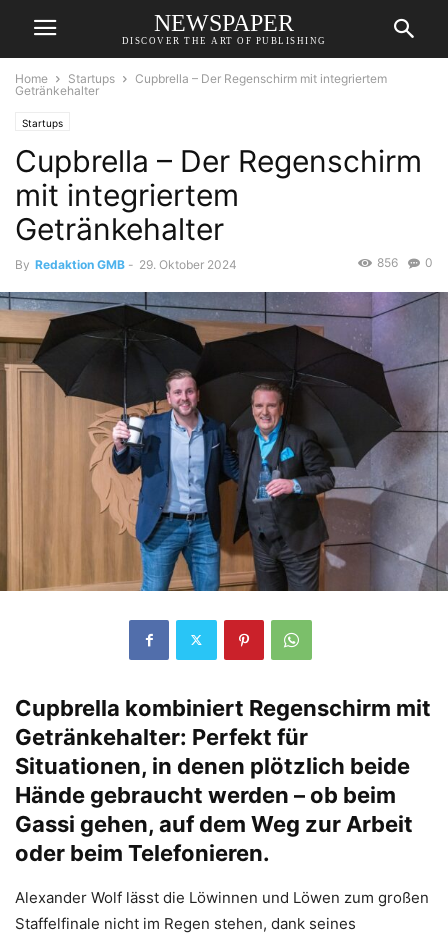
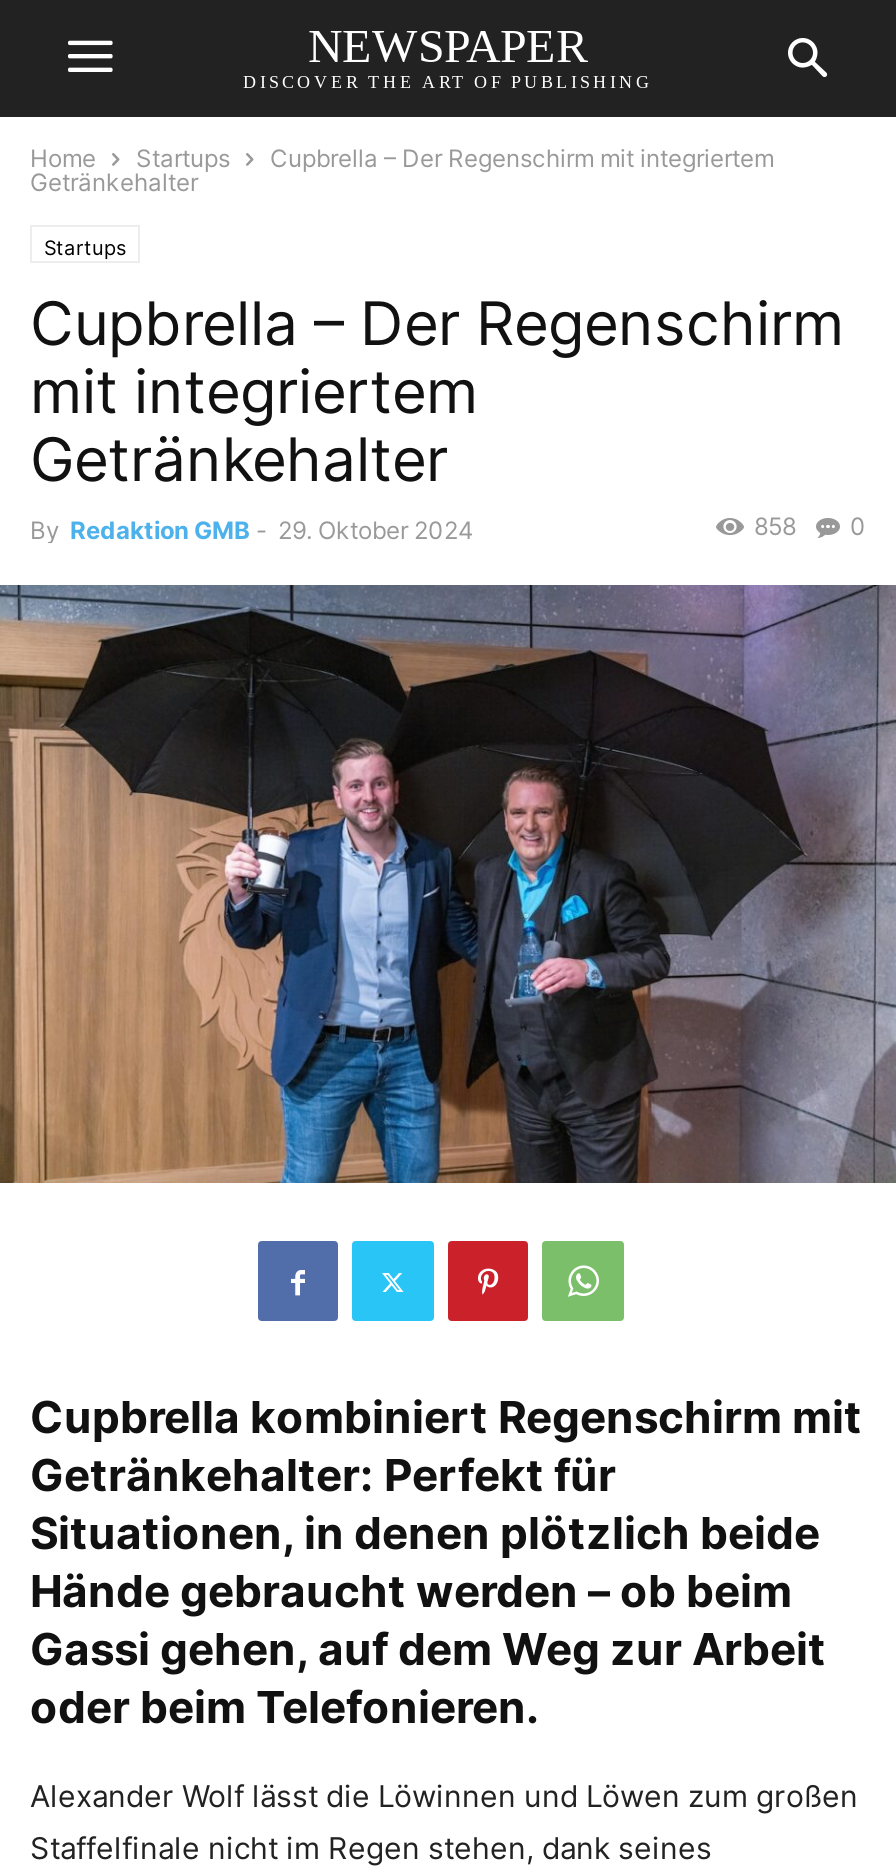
[377,255,433,270] 856 0 -> [754,511,866,541] 858 0

